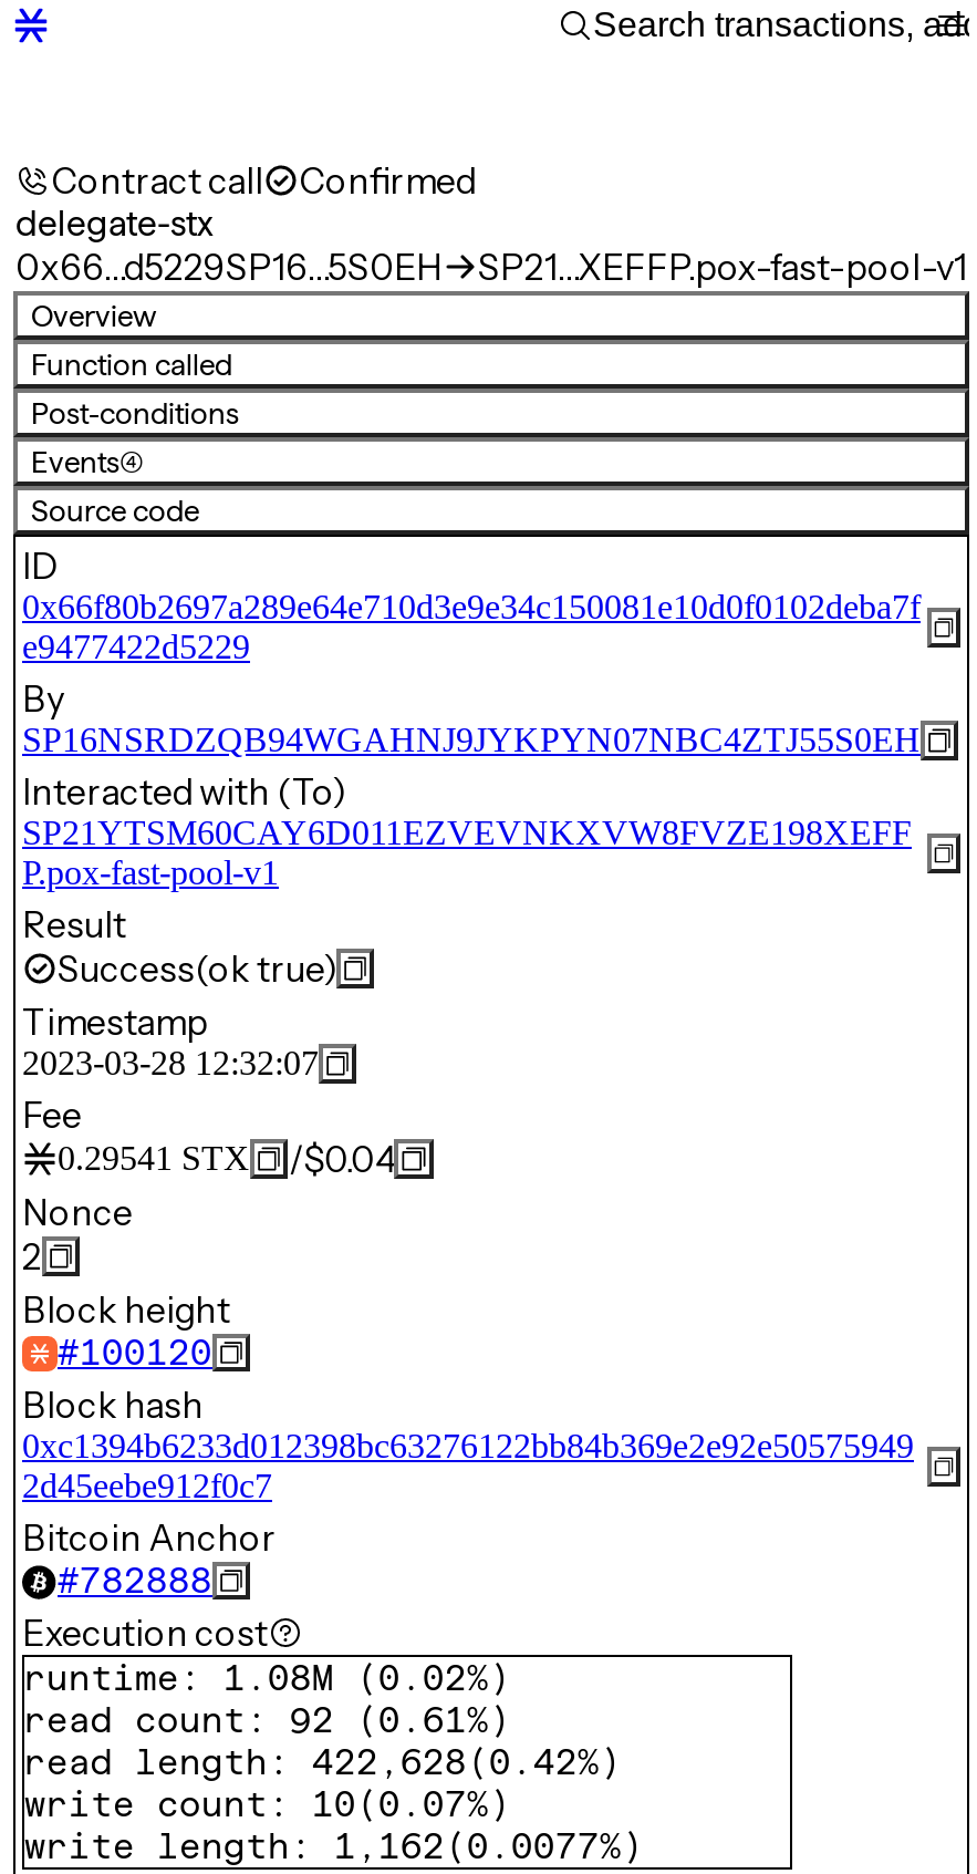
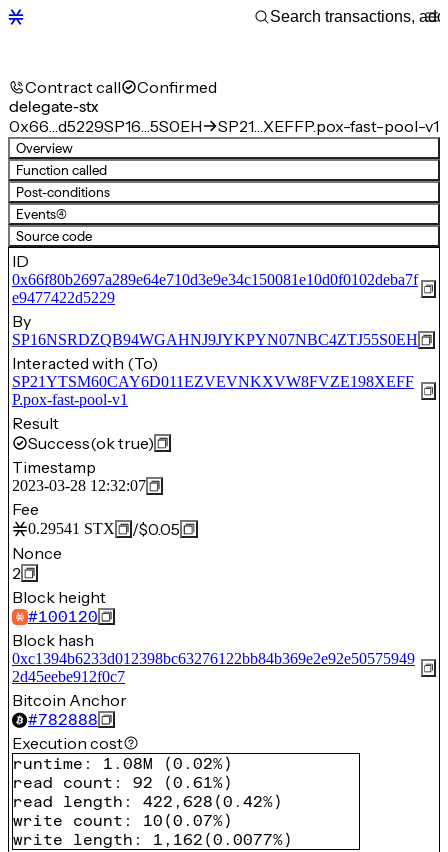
[58,1137,395,1181] 0.29541 STX /$0.04 -> [28,519,180,539] 0.29541 STX /$0.05

